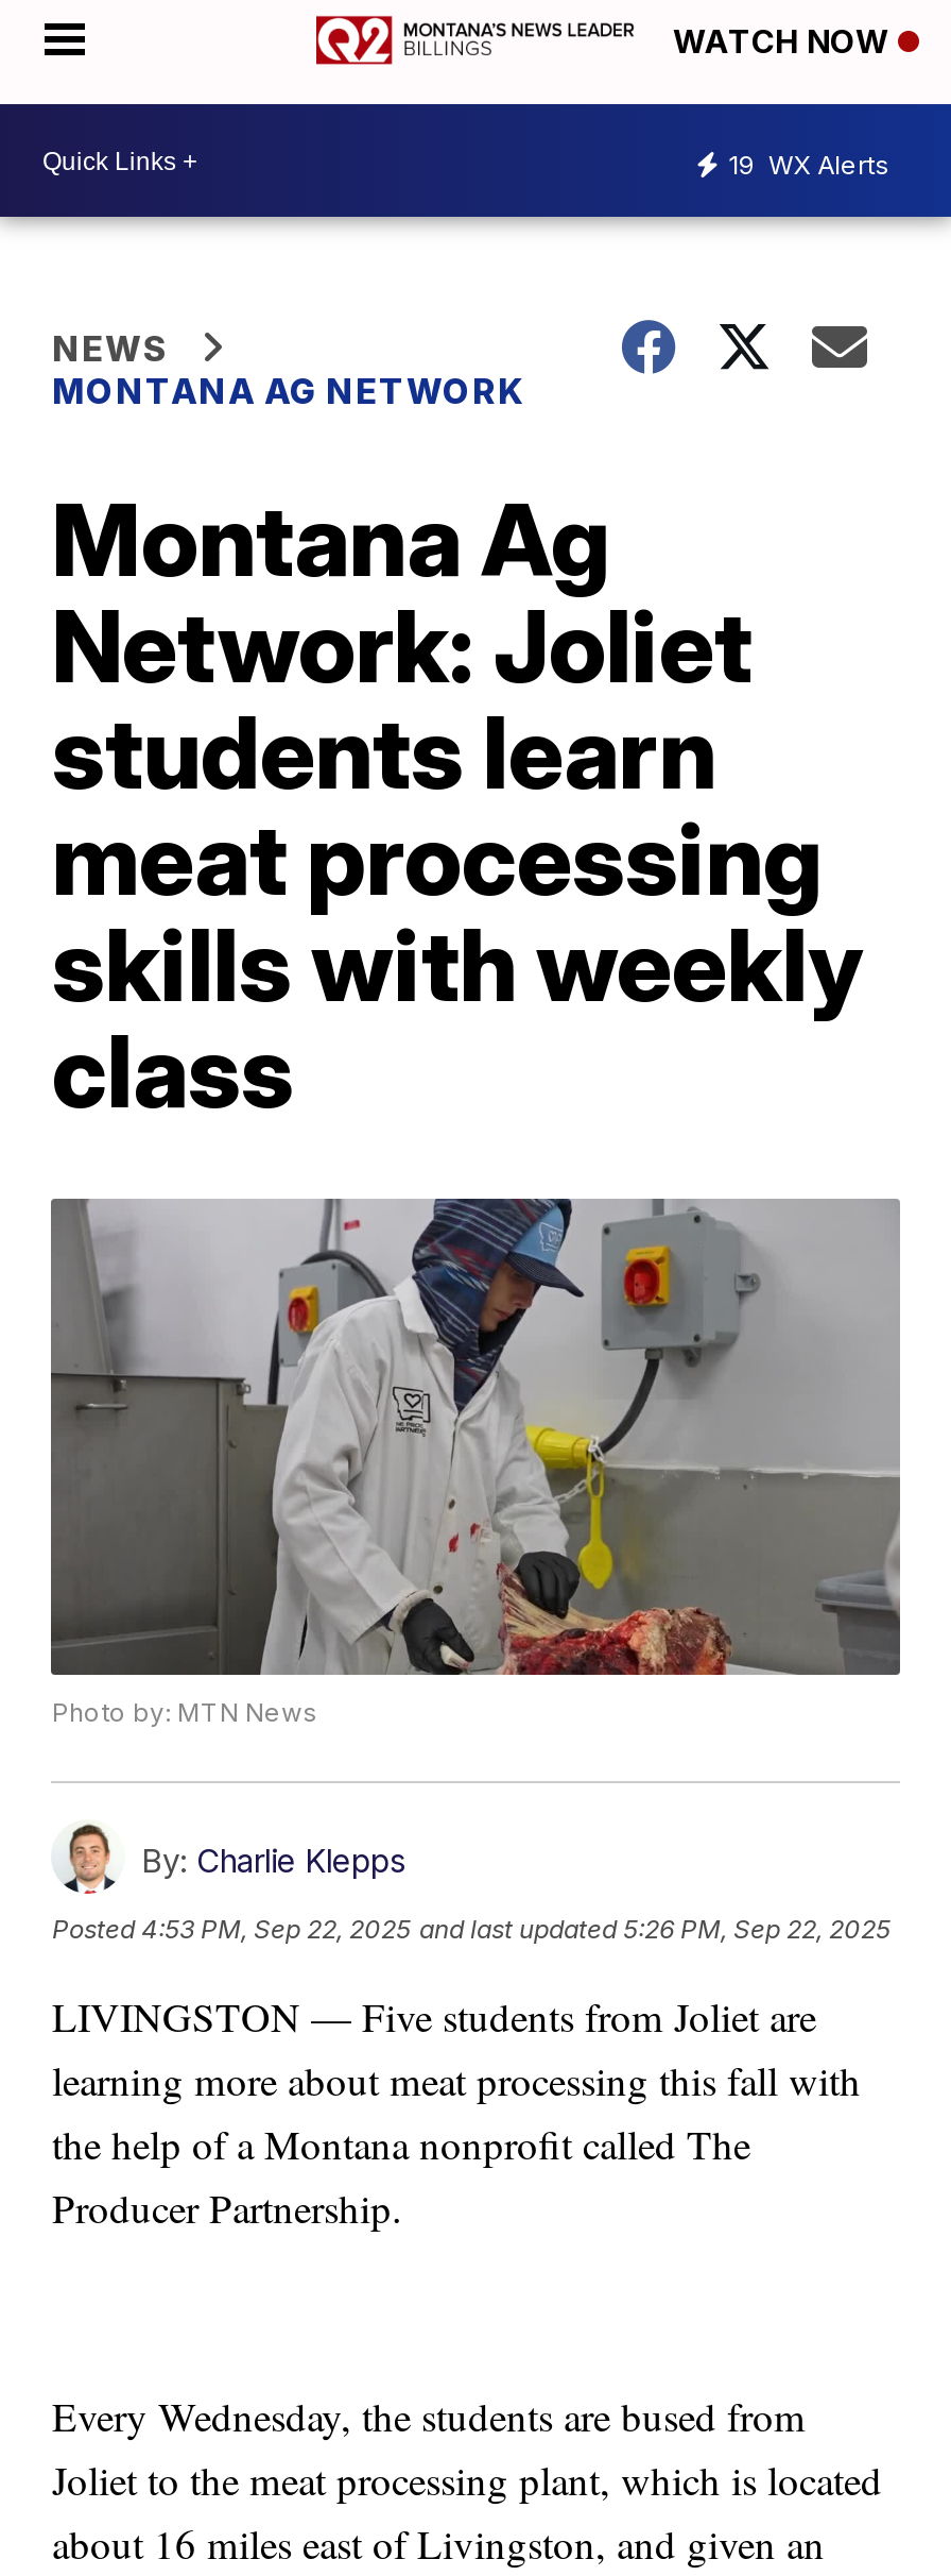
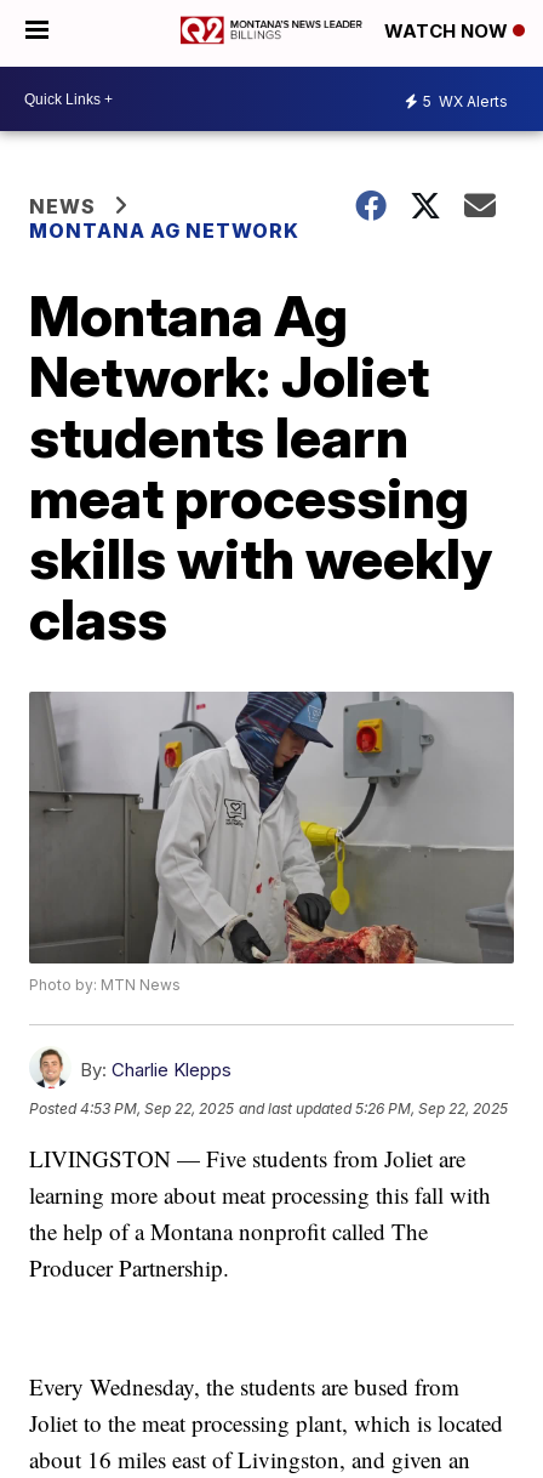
[728,148,889,180] 19 WX Alerts -> [423,92,508,110] 5 WX Alerts

